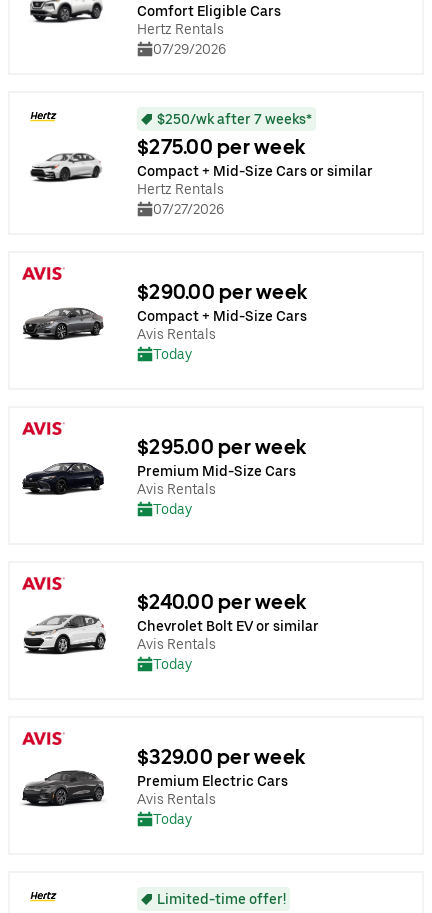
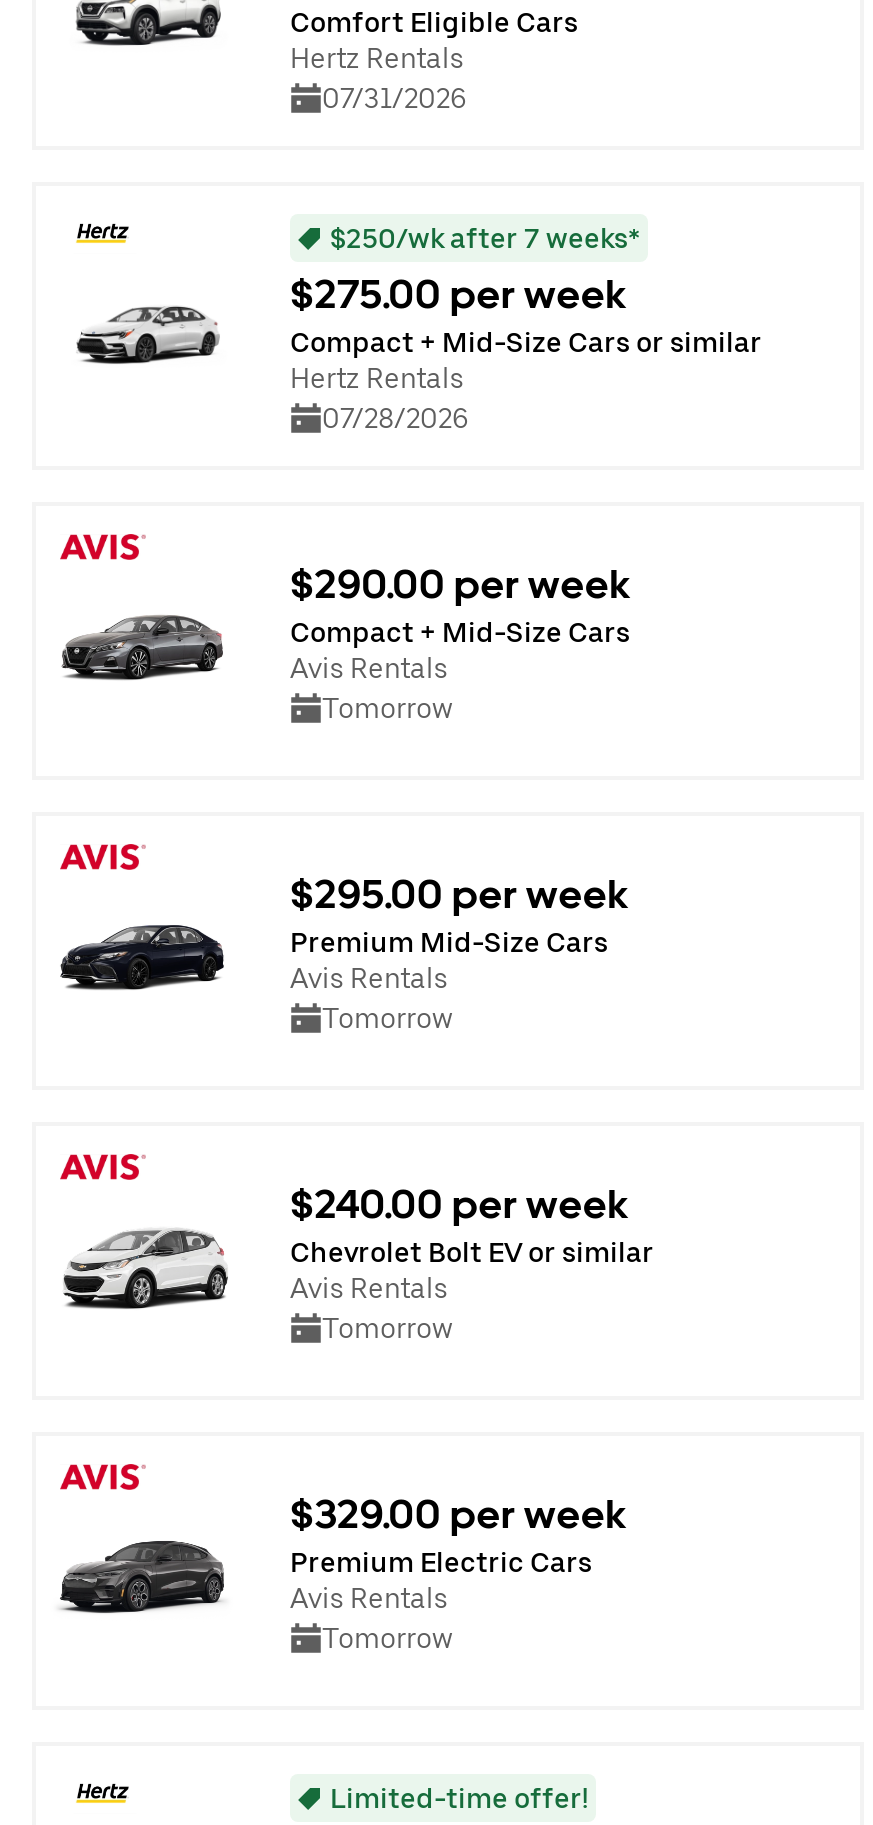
[153,41,226,57] 07/29/2026 -> [322,82,466,114] 07/31/2026
[153,201,224,217] 07/27/2026 -> [322,402,468,434] 07/28/2026
[153,345,192,361] Today -> [322,691,452,723] Tomorrow
[153,500,192,516] Today -> [322,1001,452,1033] Tomorrow
[153,655,192,671] Today -> [322,1311,452,1343] Tomorrow
[153,810,192,826] Today -> [322,1621,452,1653] Tomorrow

